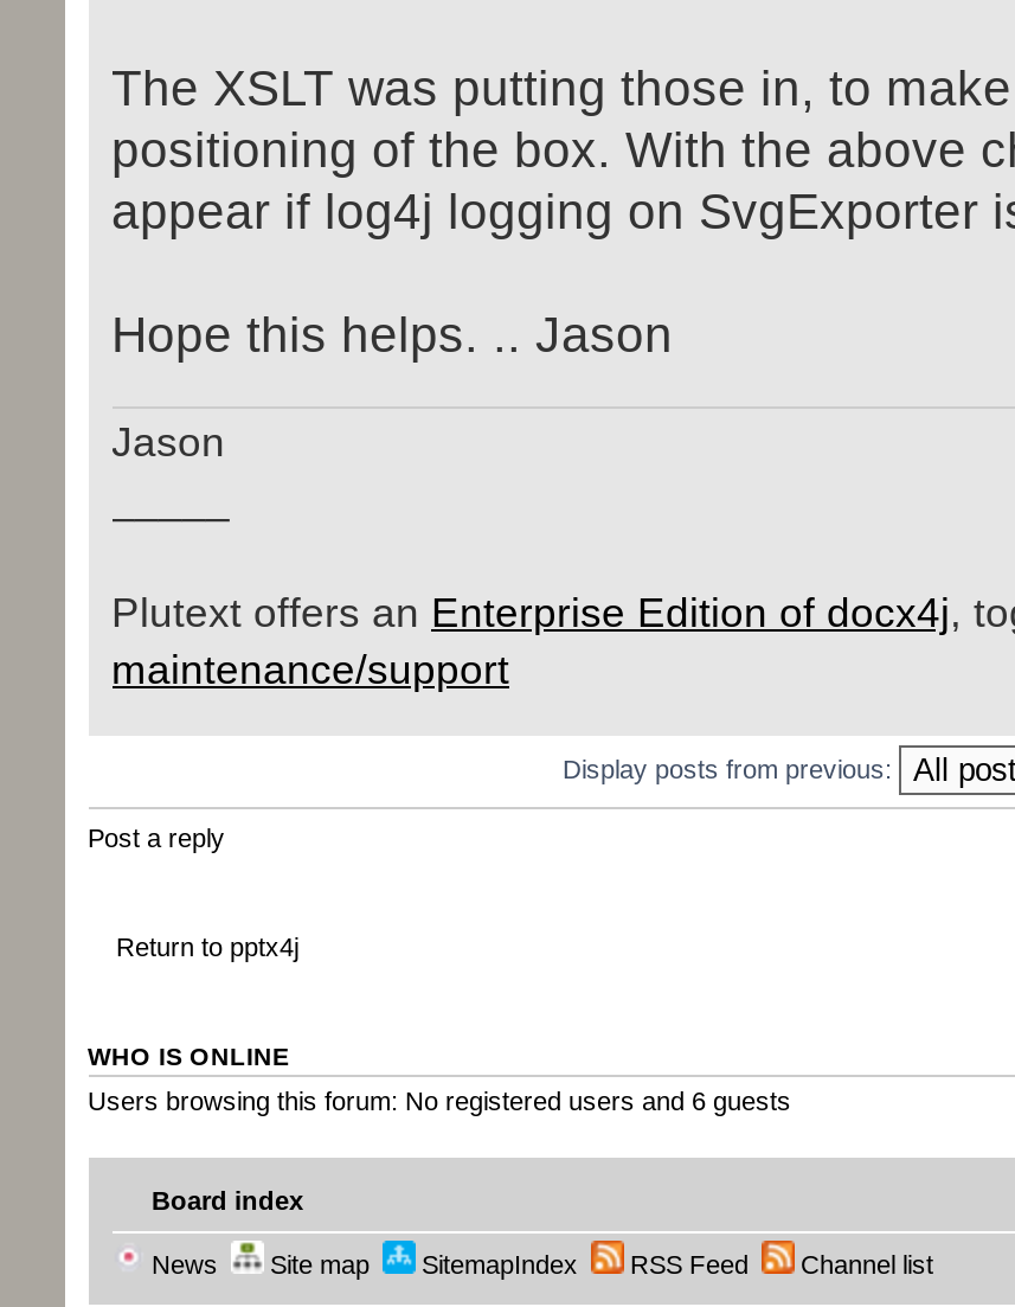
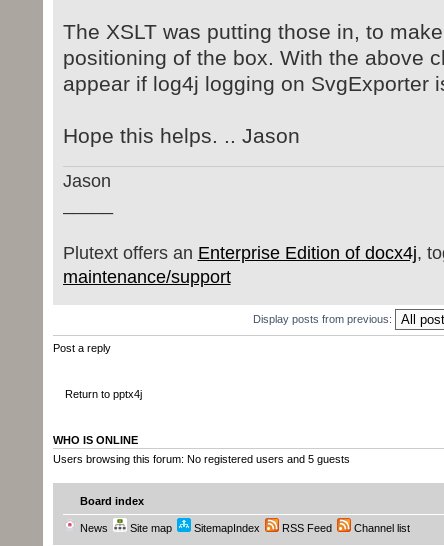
[88,1087,791,1116] Users browsing this forum: No registered users and 6 guests -> [52,453,349,465] Users browsing this forum: No registered users and 5 guests

